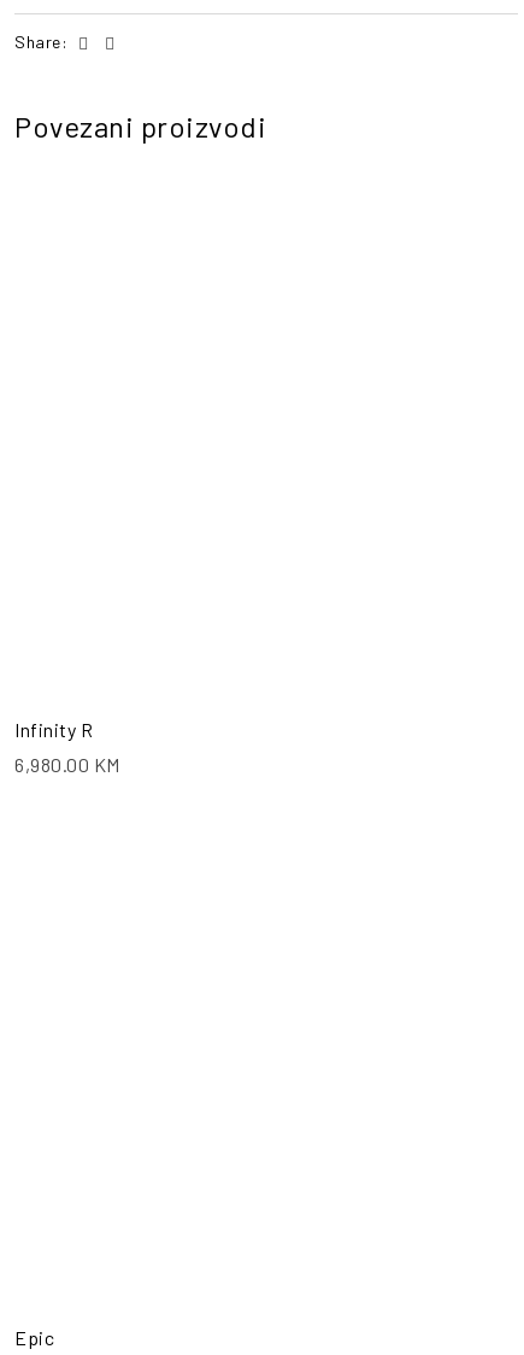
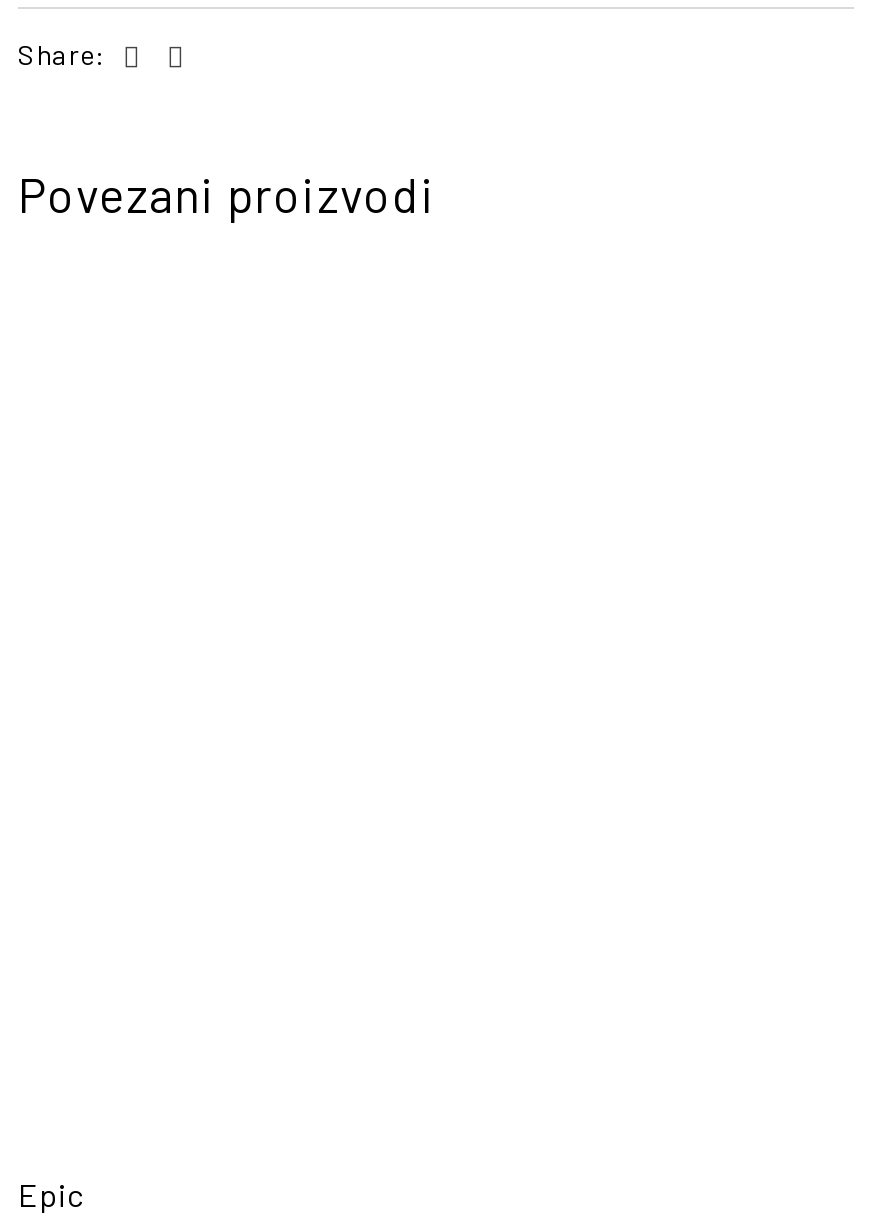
[14,718,120,776] Infinity R | 6,980.00 KM -> none

